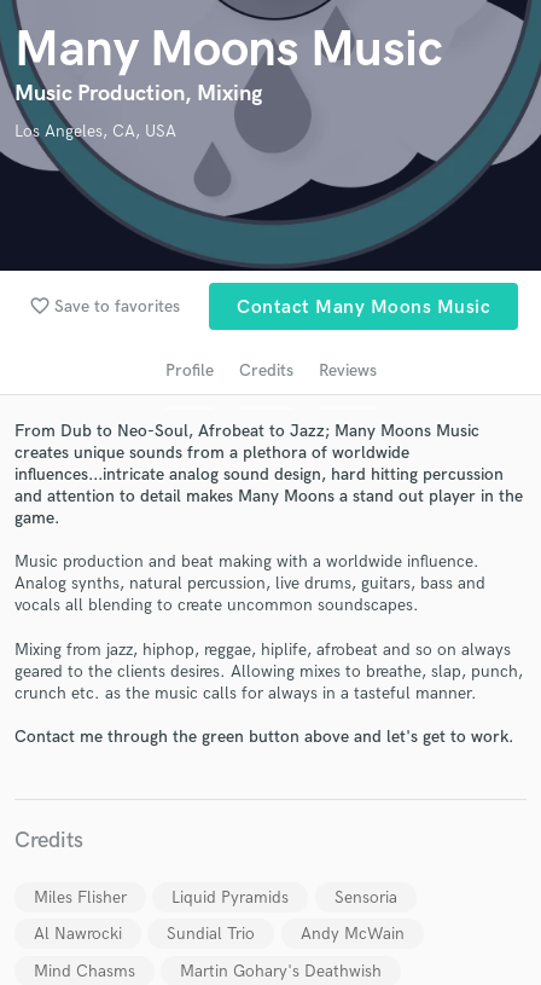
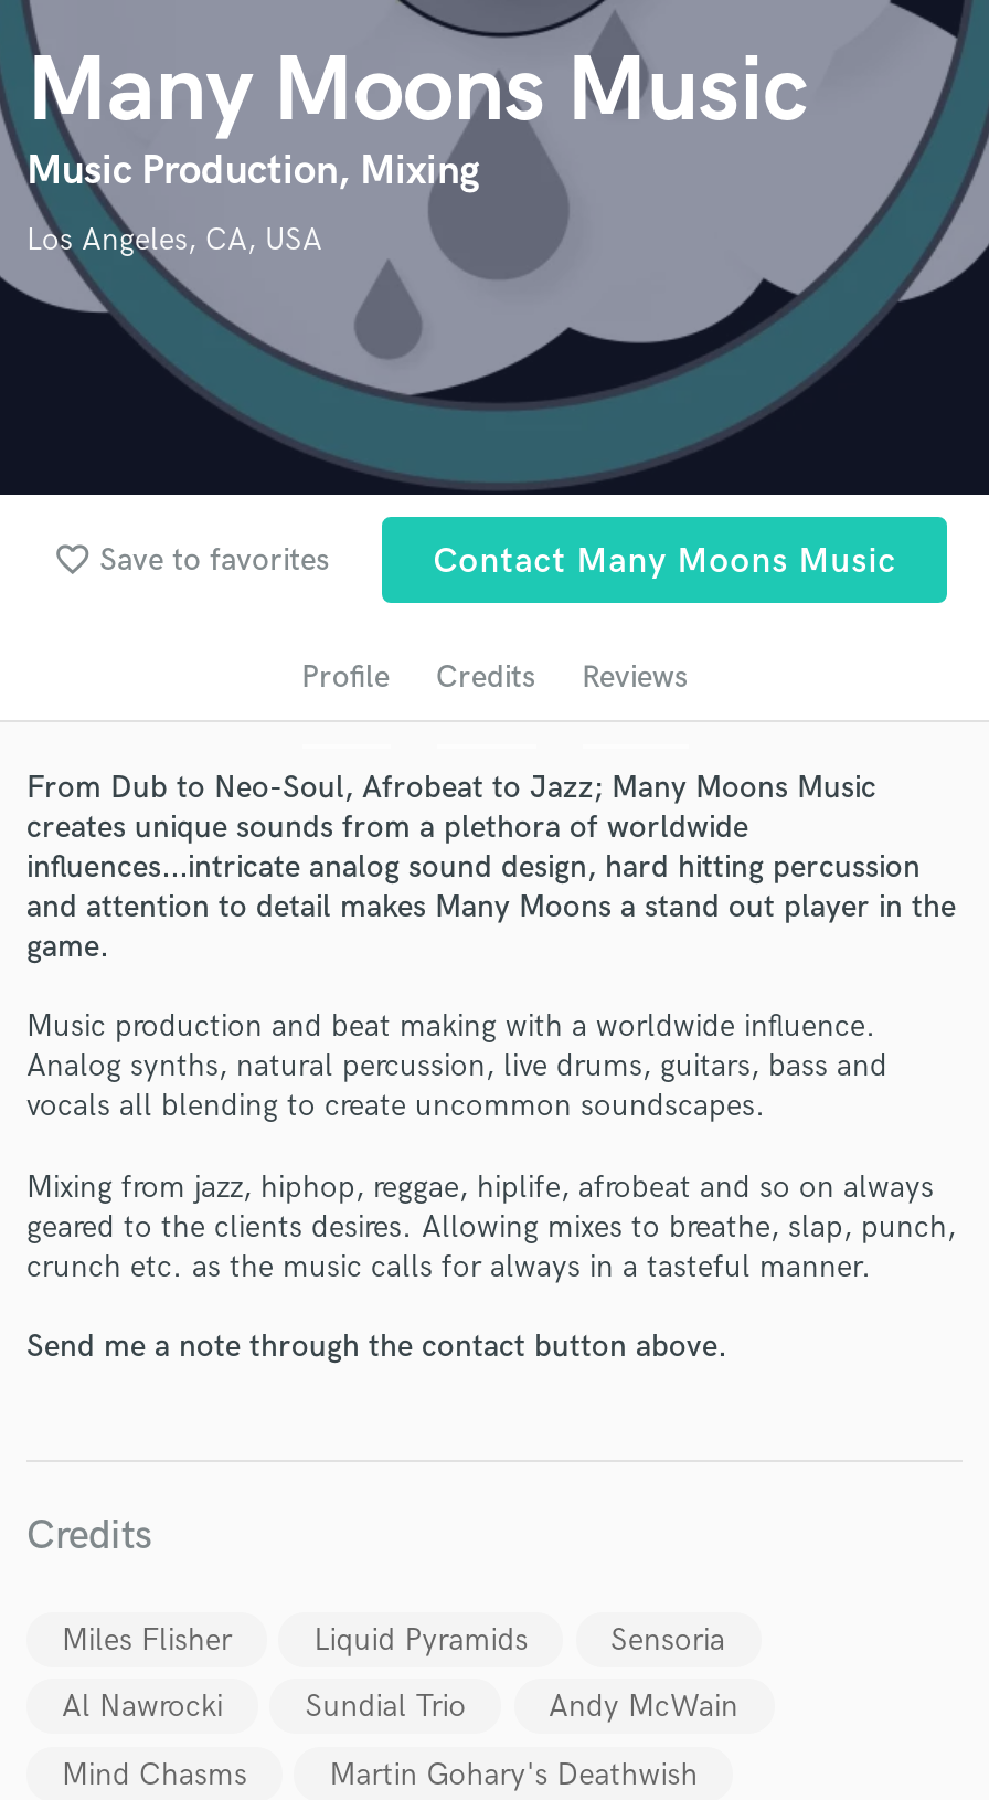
[14,726,513,747] Contact me through the green button above and let's get to work. -> [26,1327,726,1365] Send me a note through the contact button above.

